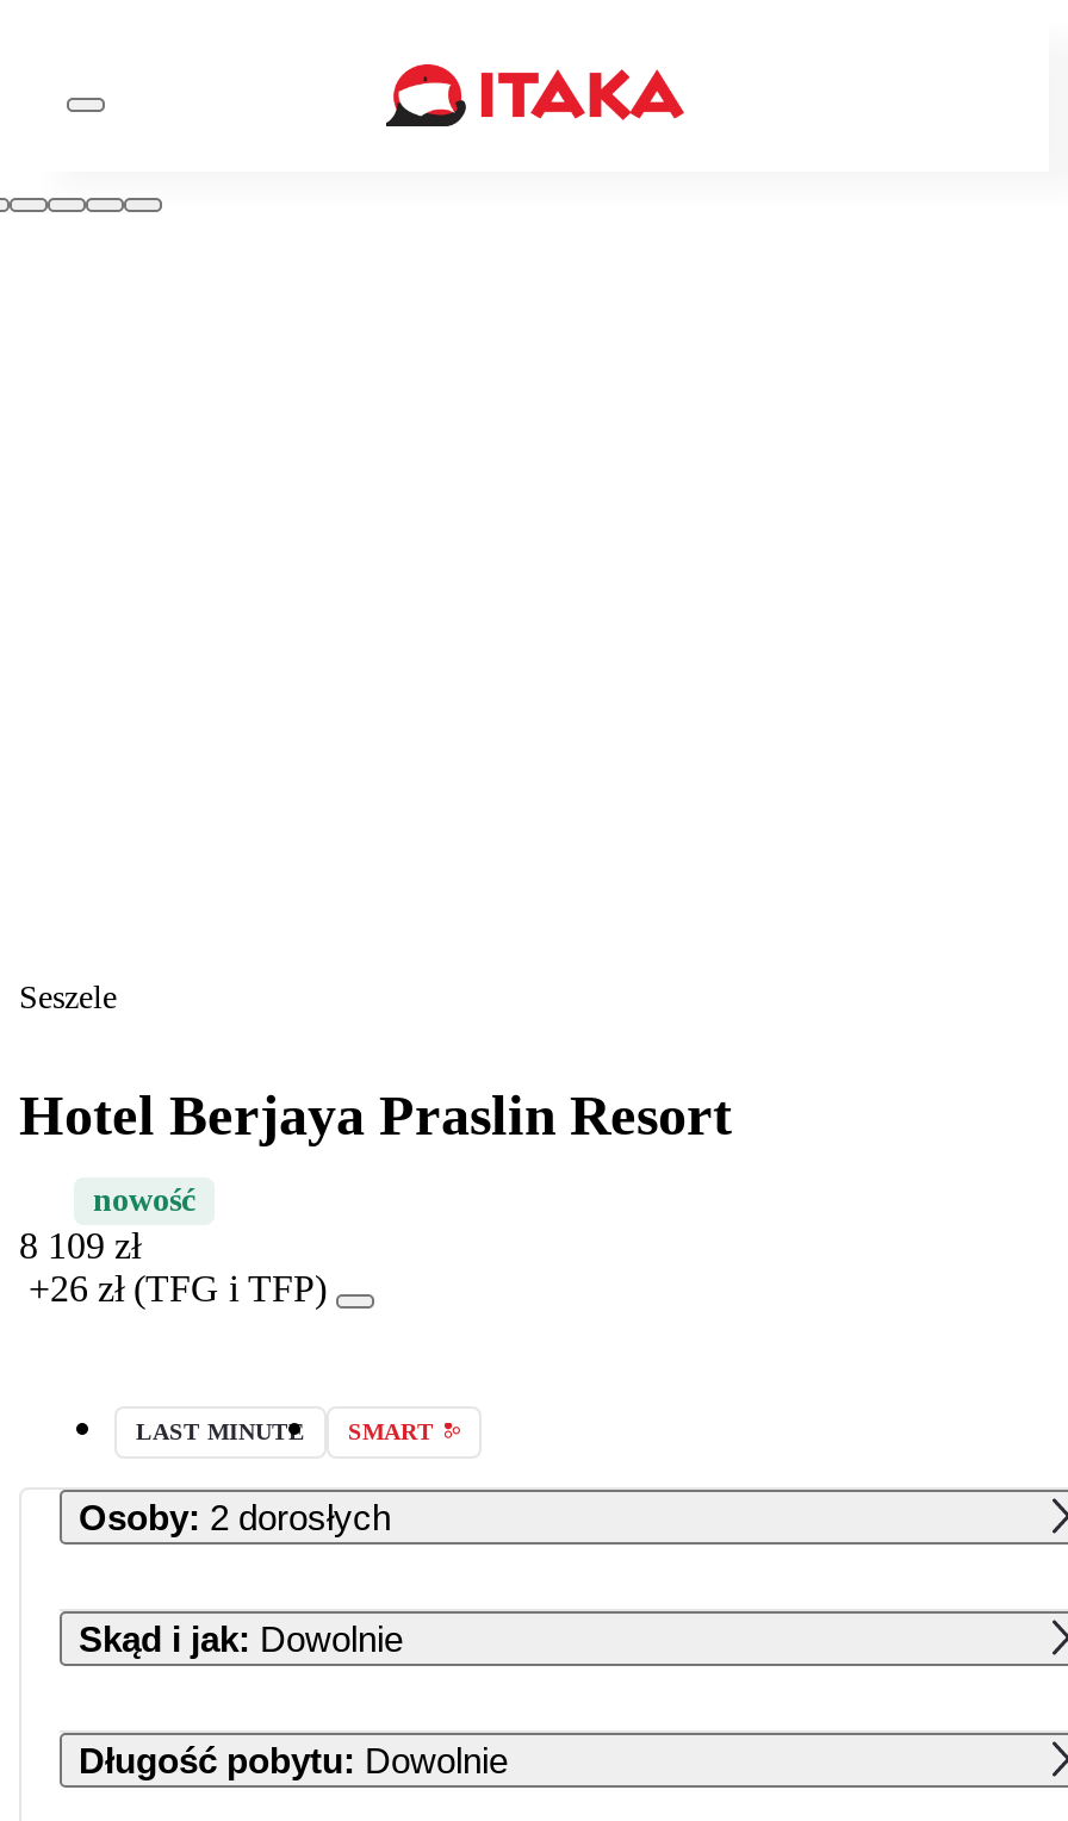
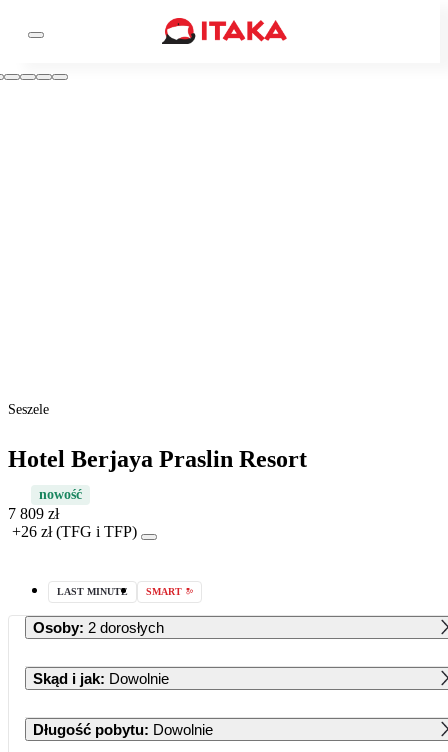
[19,1224,141,1264] 8 109 zł -> [8,504,59,521] 7 809 zł

